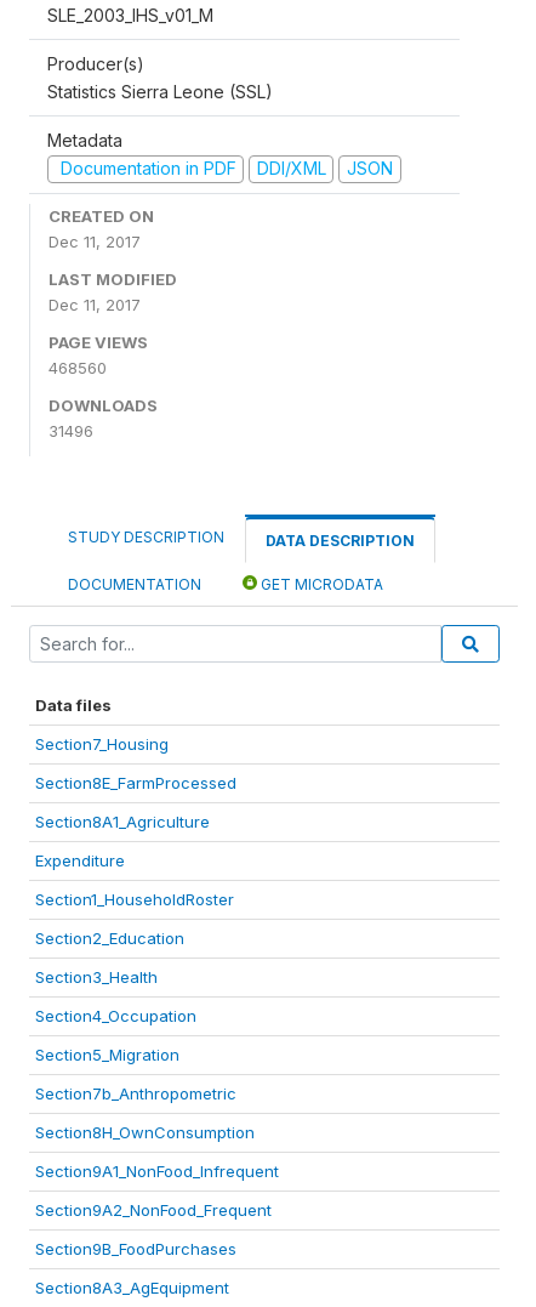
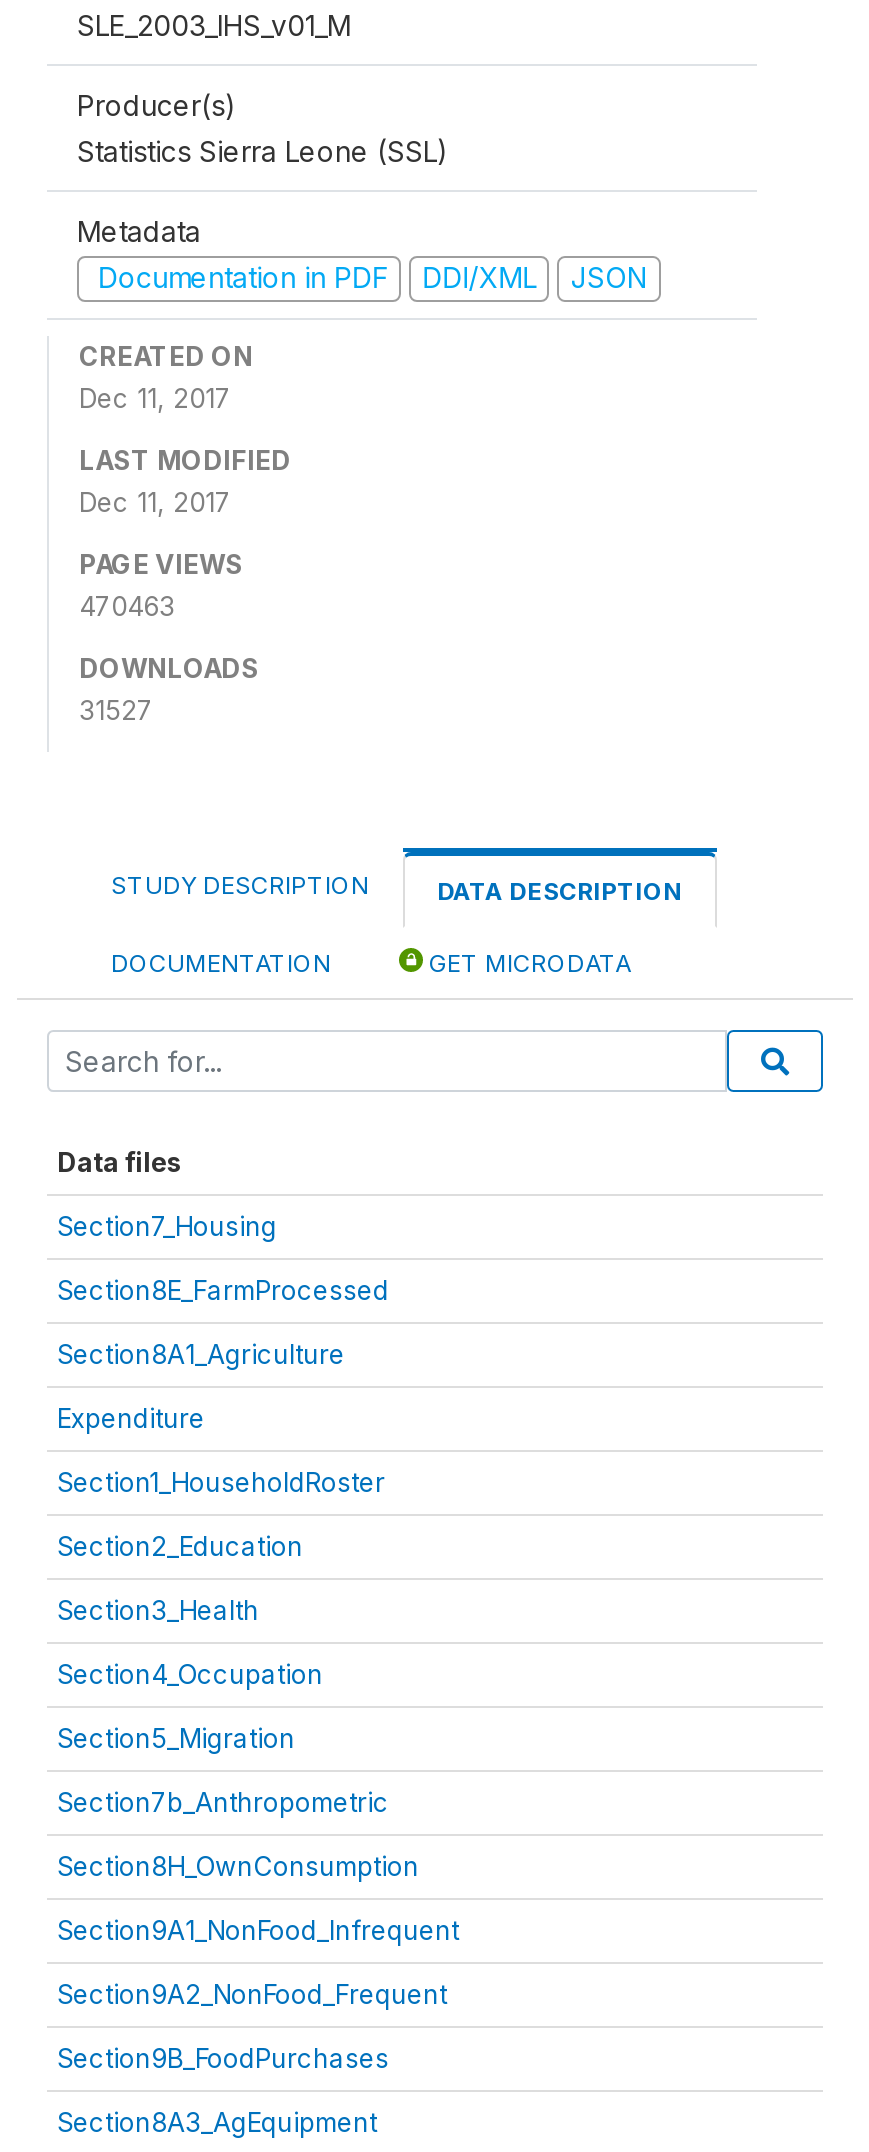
[49,357,107,377] 468560 -> [79,589,175,621] 470463
[49,420,93,440] 31496 -> [79,693,153,725] 31527

